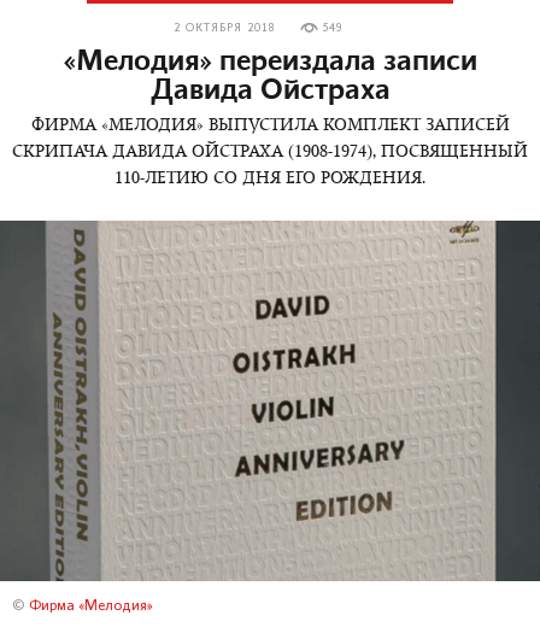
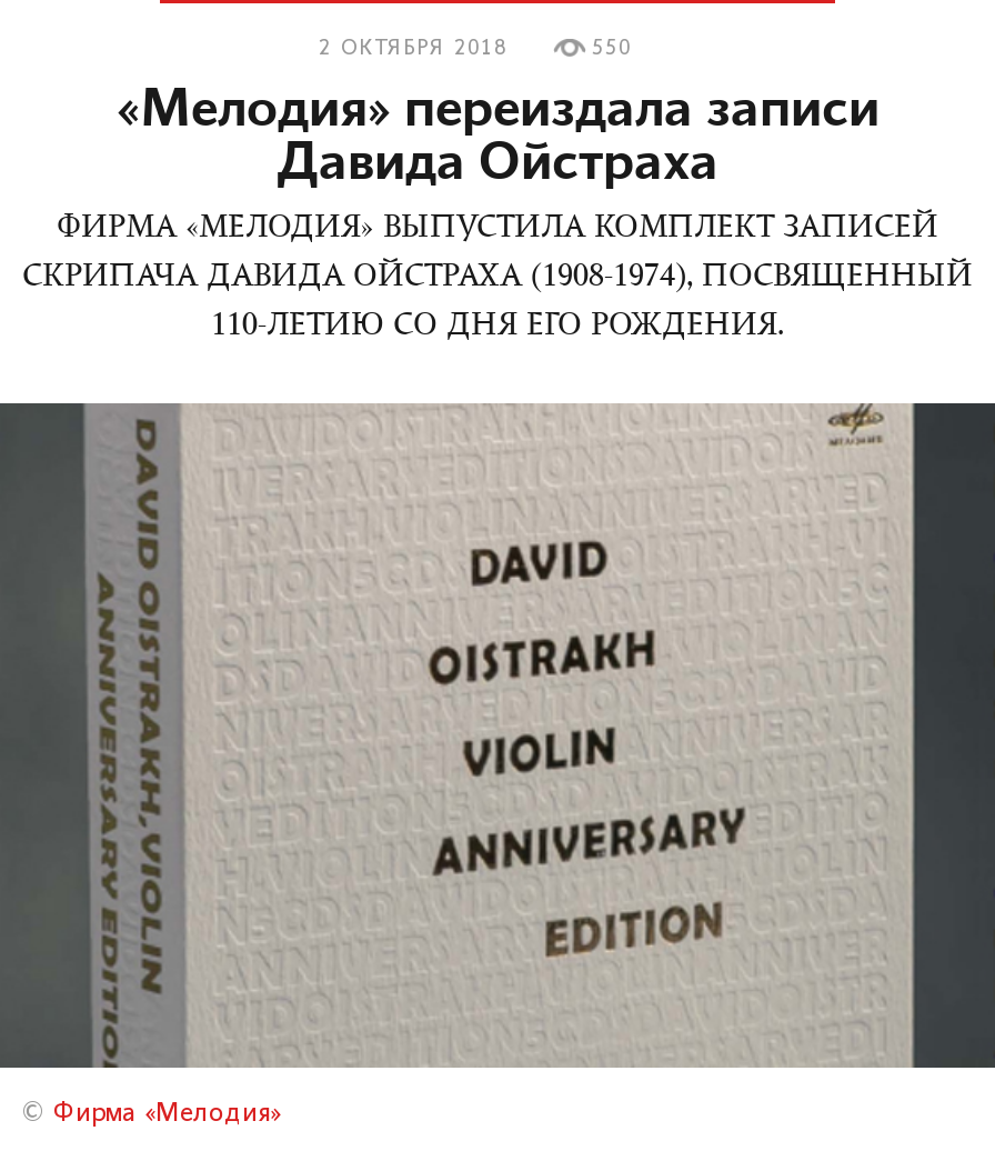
[321,22,343,35] 549 -> [592,37,632,61] 550

